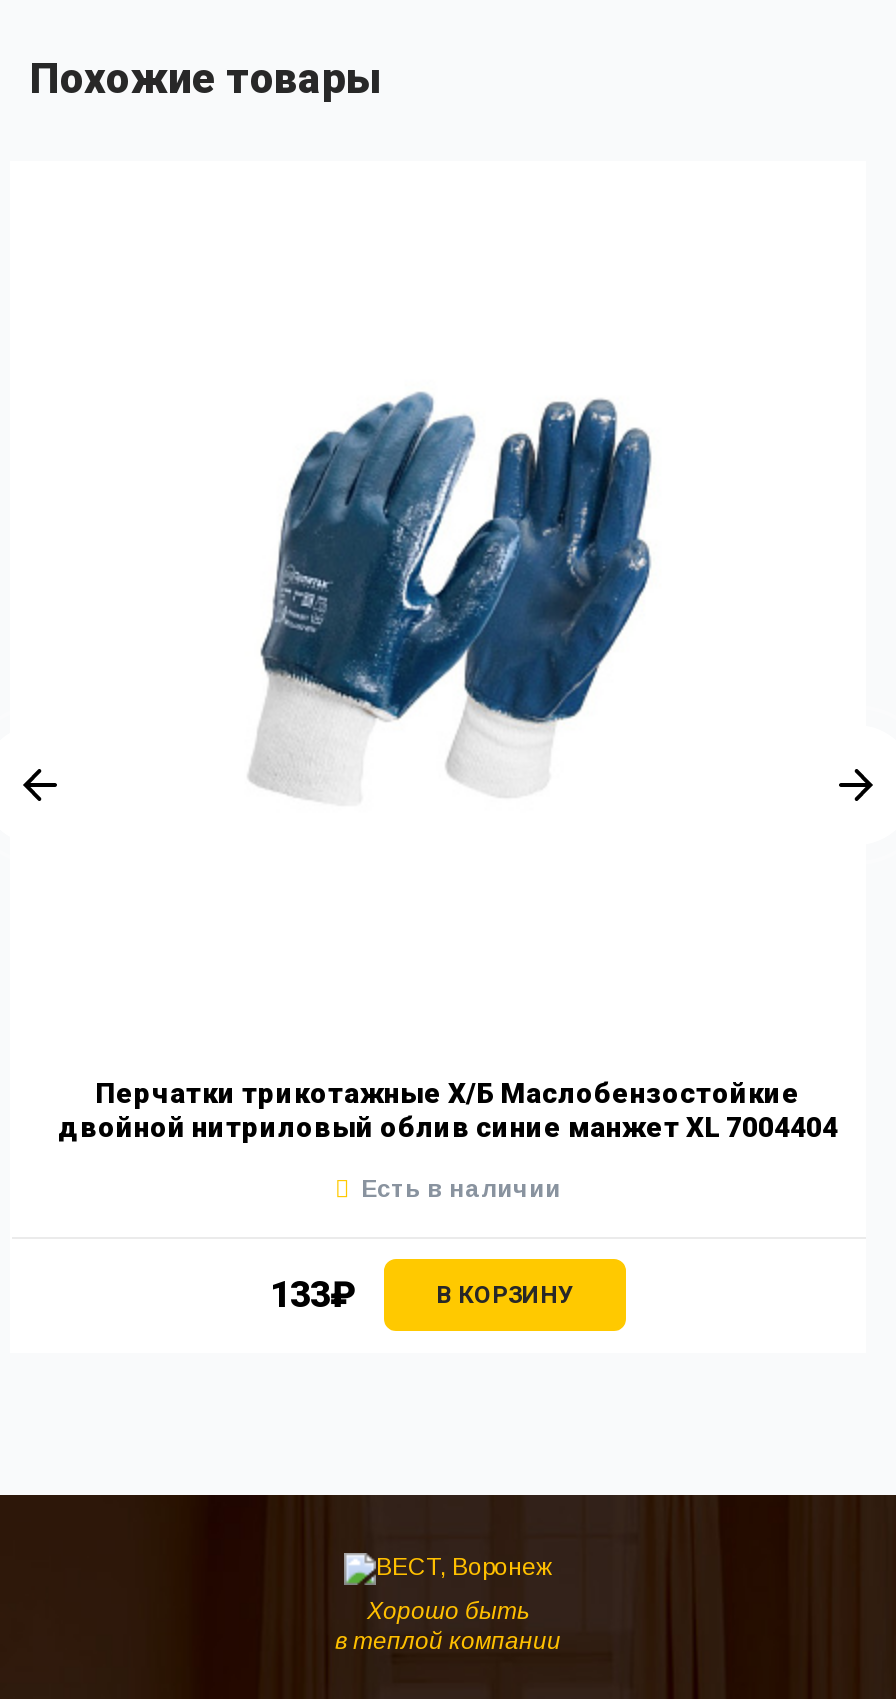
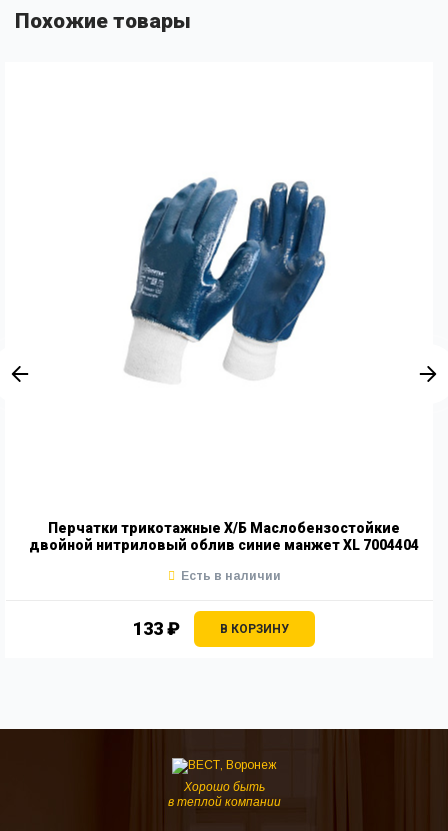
[270,1273,356,1315] 133₽ -> [133,618,180,639] 133 ₽

